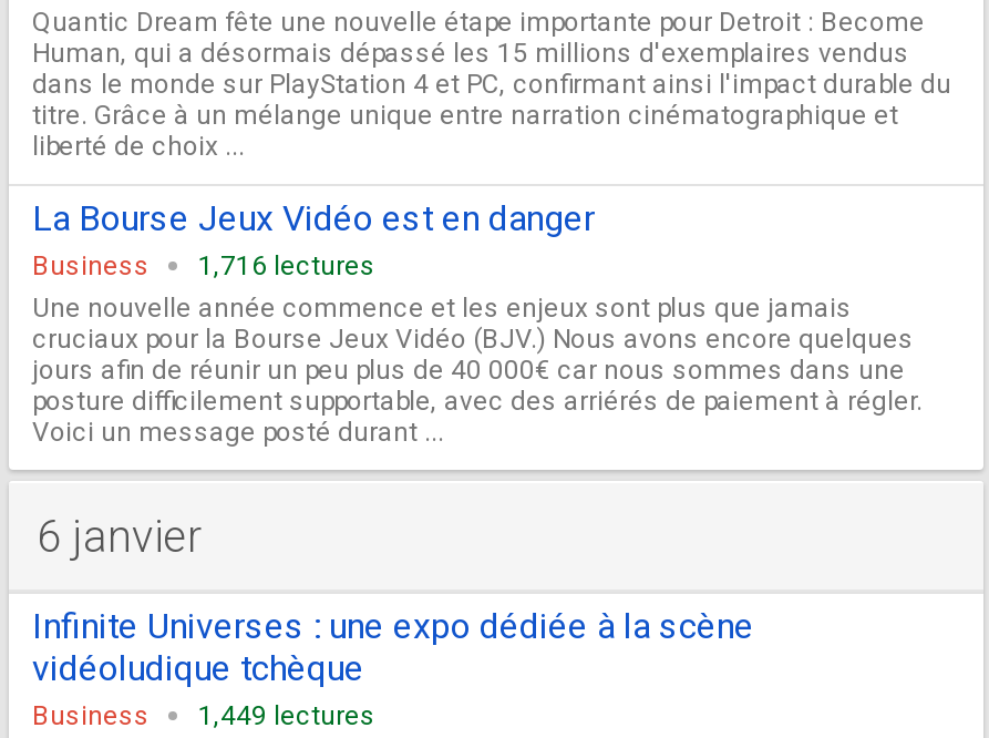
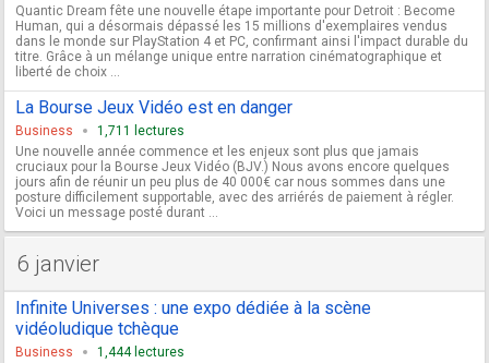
[32,250,375,281] Business 1,716 lectures -> [16,123,185,138] Business 1,711 lectures
[32,700,375,731] Business 1,449 lectures -> [16,344,185,360] Business 1,444 lectures

